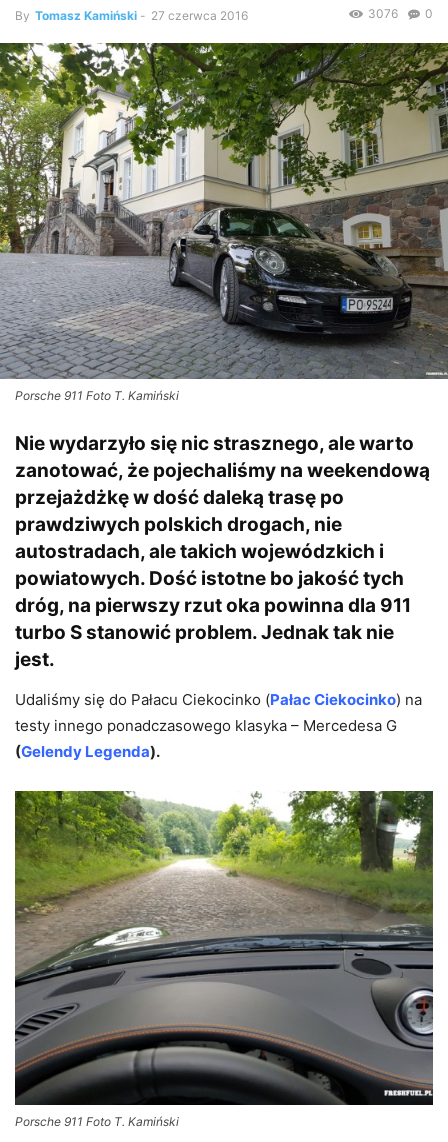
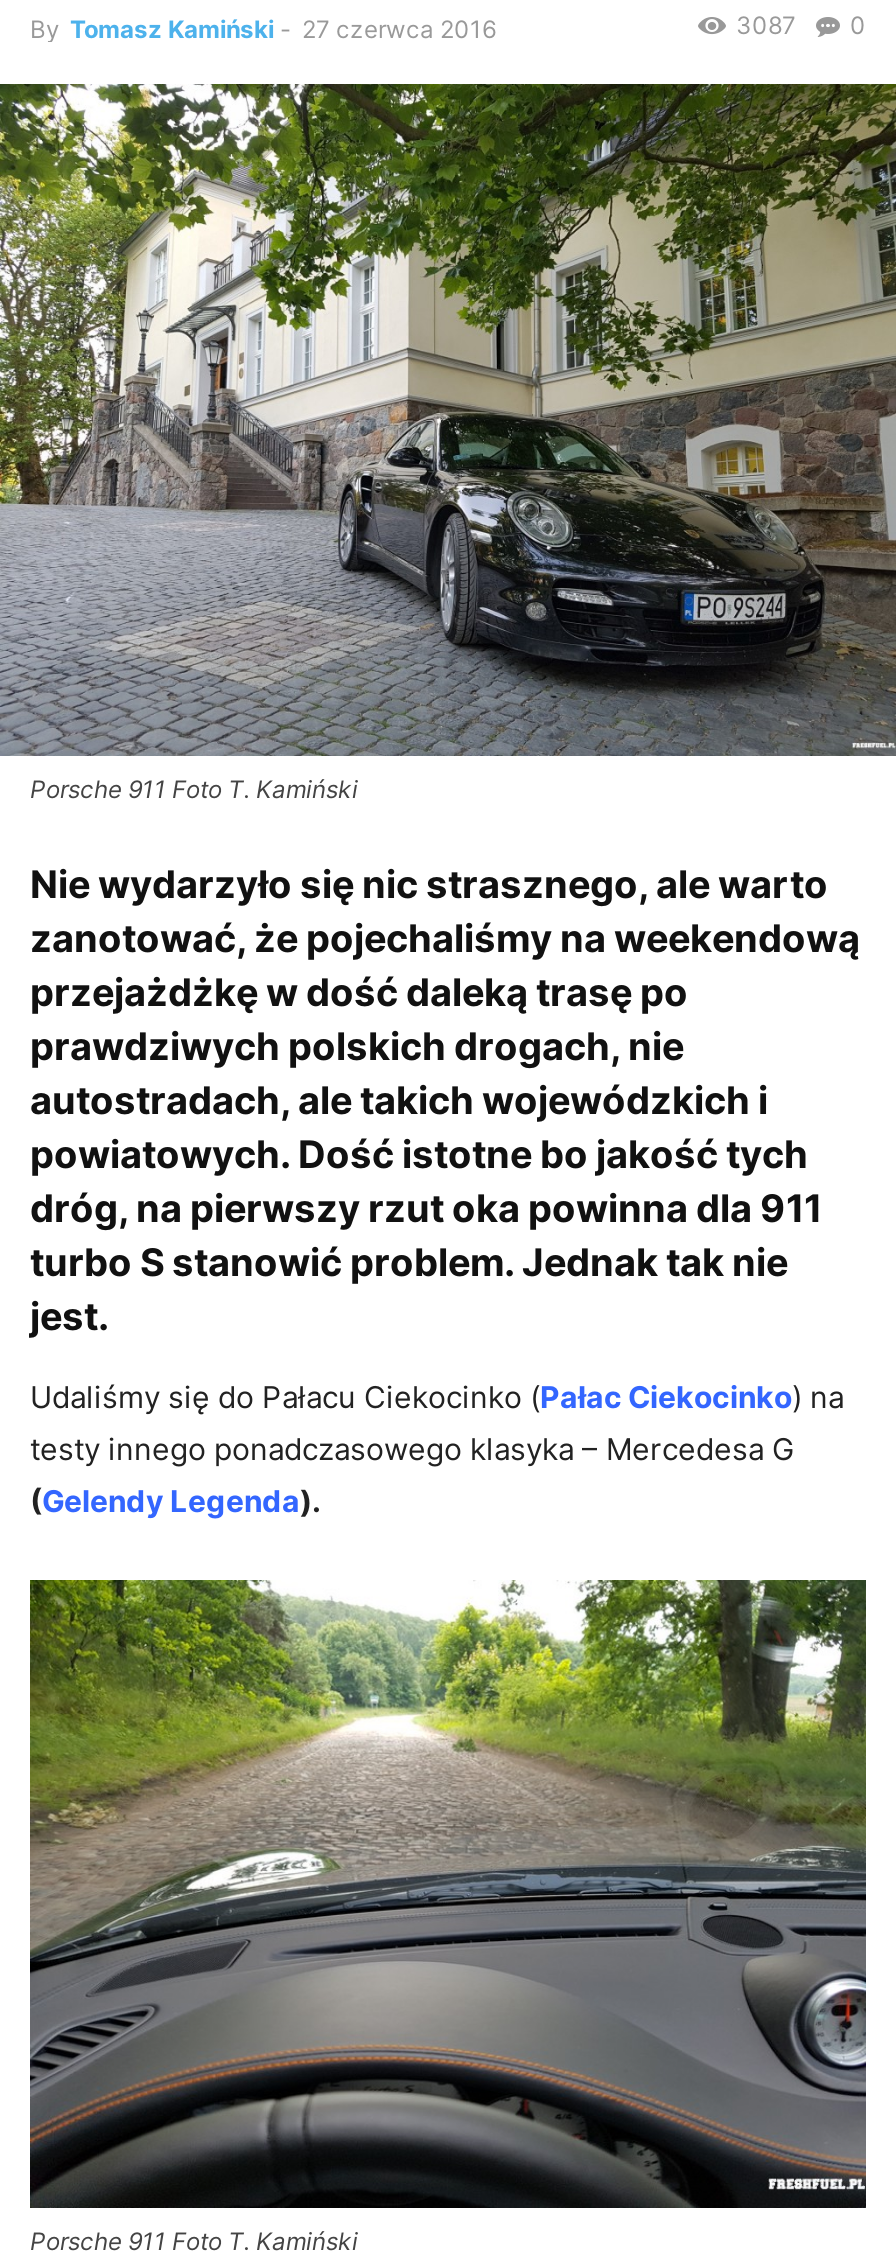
[368,6,433,21] 3076 0 -> [736,10,866,40] 3087 0

